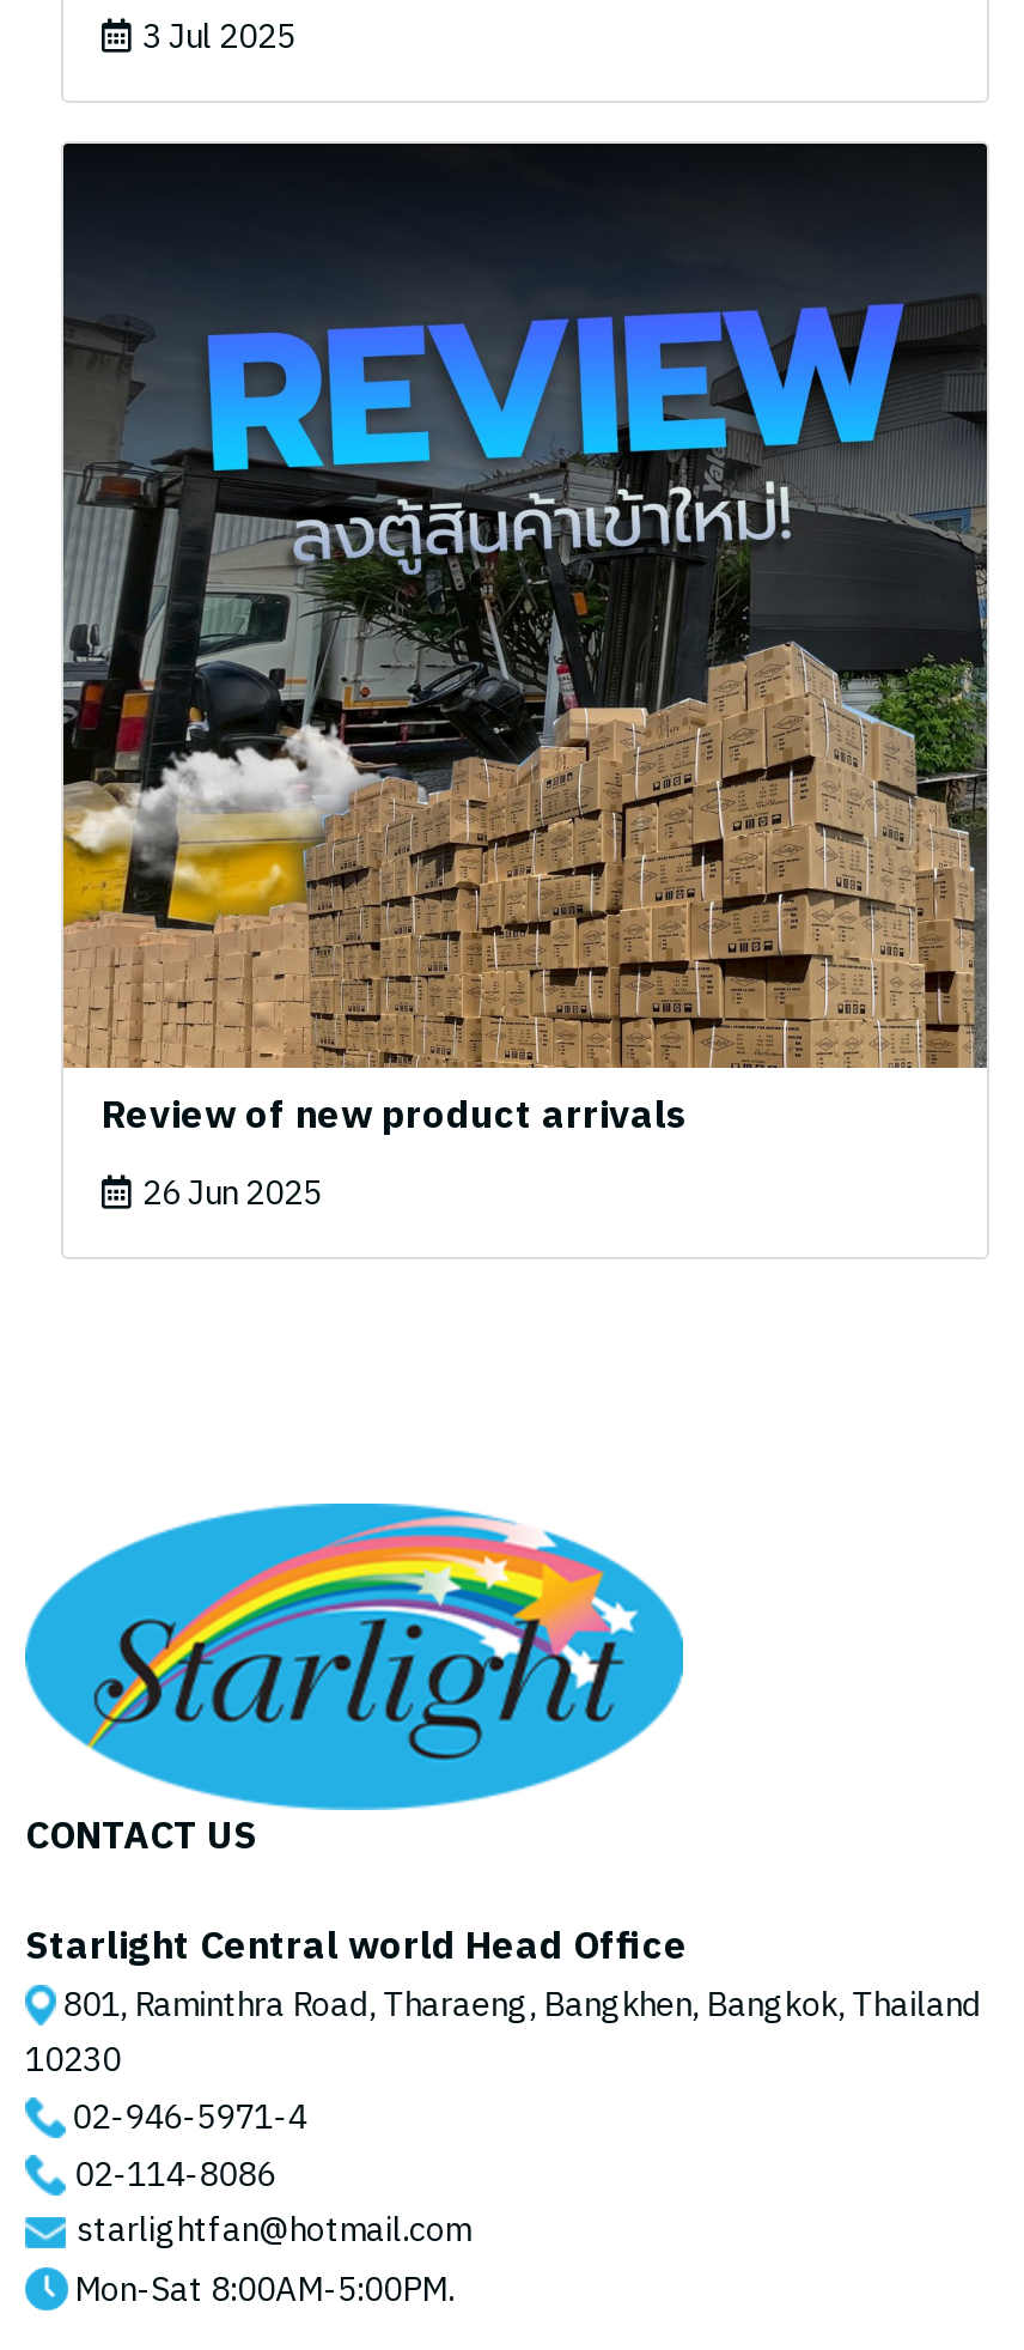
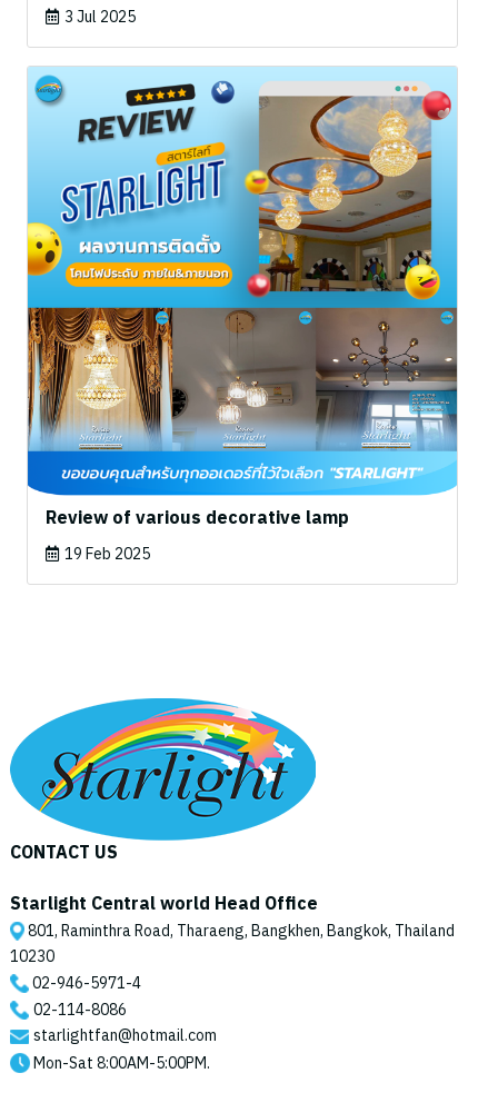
[61,141,989,1220] [image] | Review of new product arrivals | 26 Jun 2025 -> [27,67,458,567] [image] | Review of various decorative lamp | 19 Feb 2025

